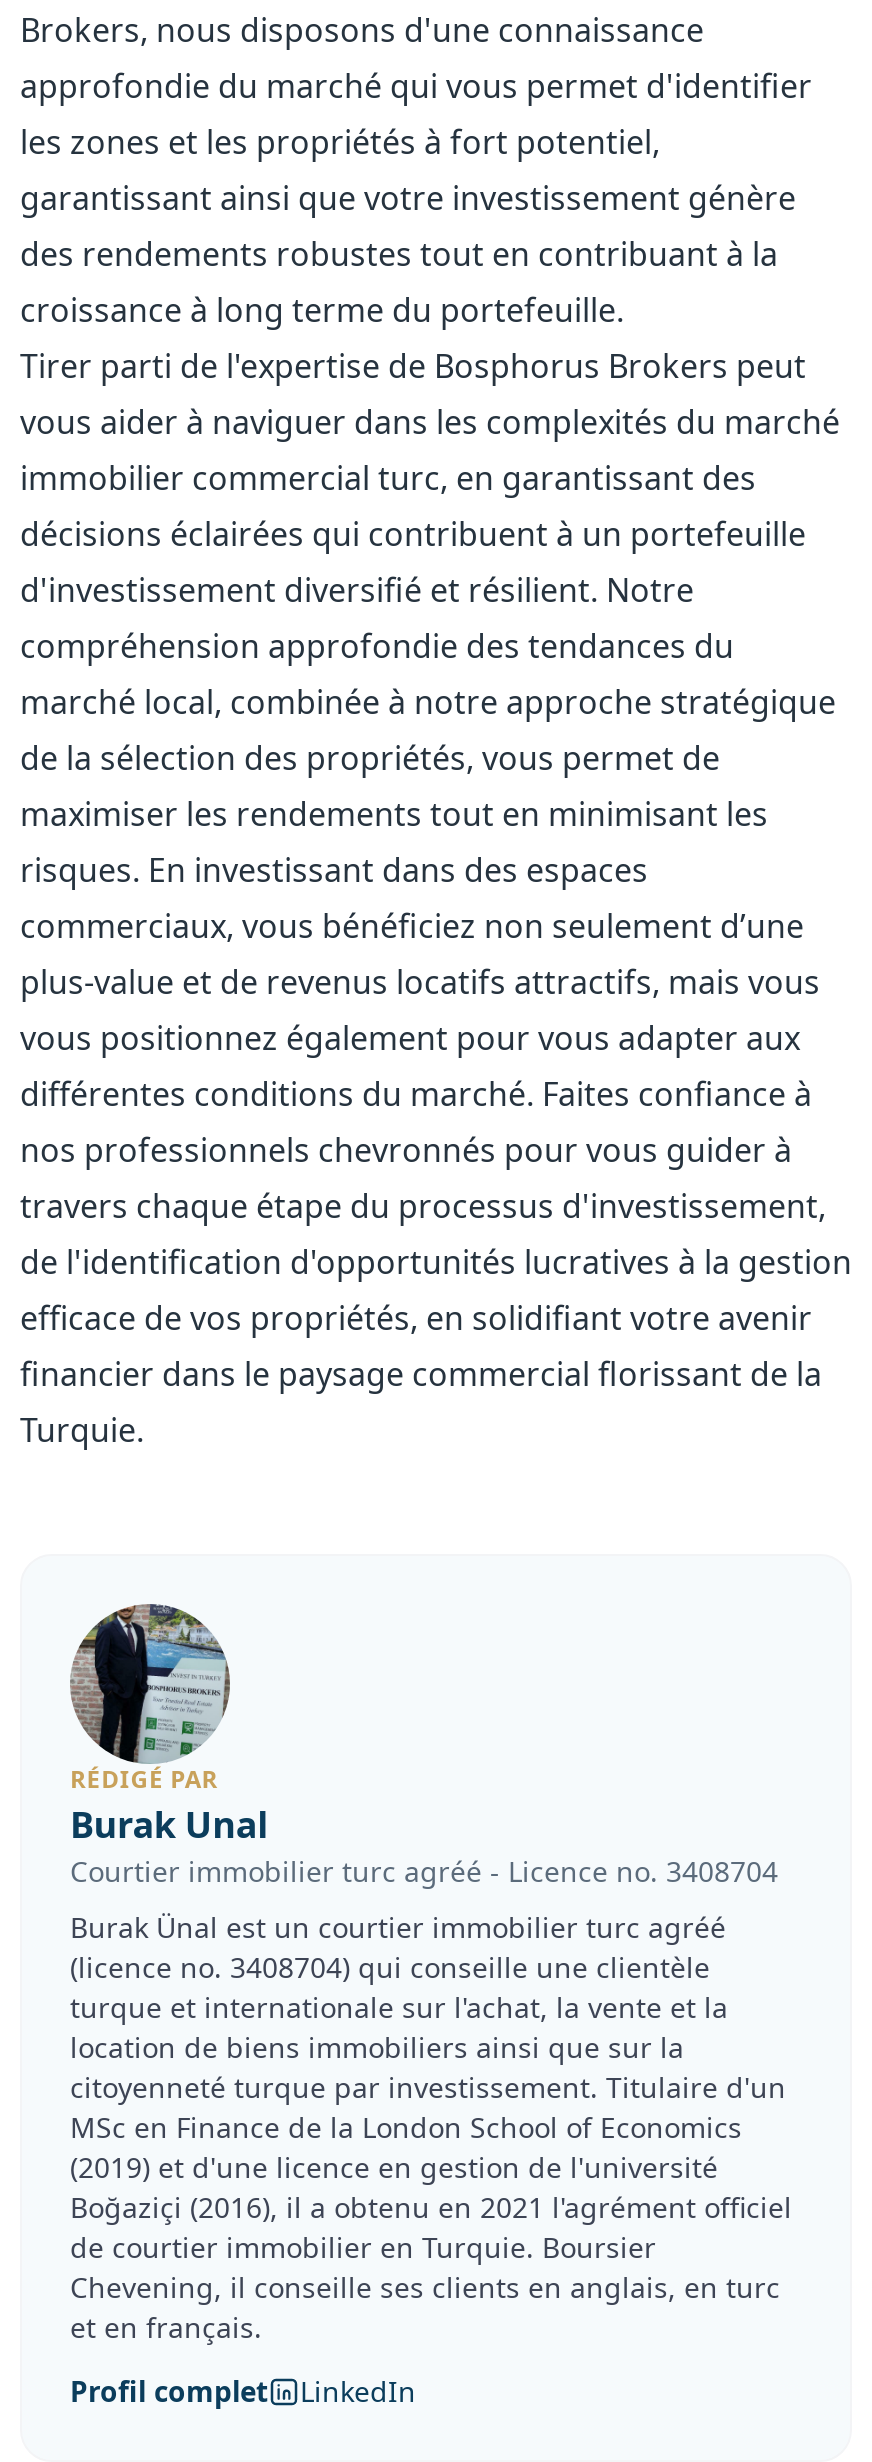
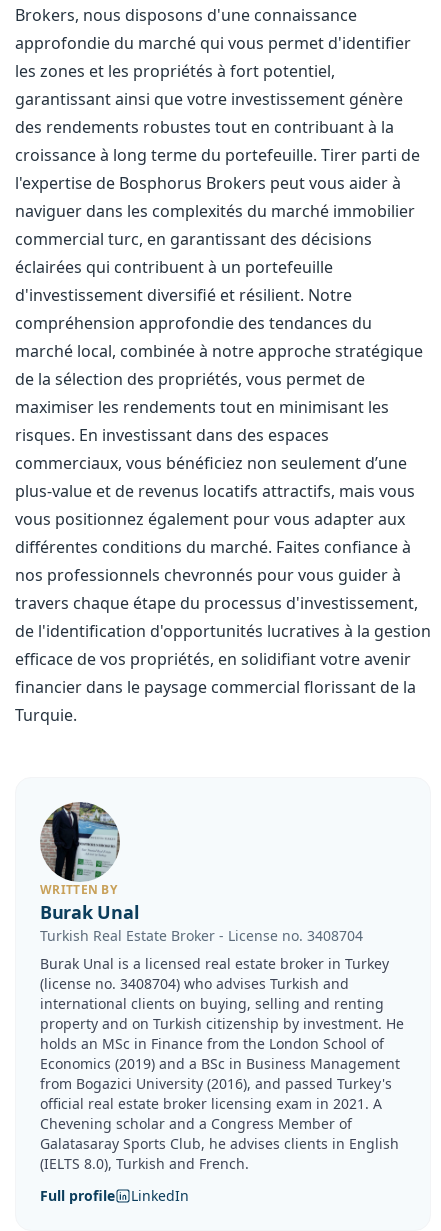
[70,1762,218,1796] RÉDIGÉ PAR -> [40,881,117,898] WRITTEN BY
[70,1852,778,1890] Courtier immobilier turc agréé - Licence no. 3408704 -> [40,926,363,945] Turkish Real Estate Broker - License no. 3408704
[70,1908,792,2346] Burak Ünal est un courtier immobilier turc agréé | (licence no. 3408704) qui conseille une clientèle | turque et internationale sur l'achat, la vente et la | location de biens immobiliers ainsi que sur la | citoyenneté turque par investissement. Titulaire d'un | MSc en Finance de la London School of Economics | (2019) et d'une licence en gestion de l'université | Boğaziçi (2016), il a obtenu en 2021 l'agrément officiel | de courtier immobilier en Turquie. Boursier | Chevening, il conseille ses clients en anglais, en turc | et en français. -> [40,954,404,1173] Burak Unal is a licensed real estate broker in Turkey | (license no. 3408704) who advises Turkish and | international clients on buying, selling and renting | property and on Turkish citizenship by investment. He | holds an MSc in Finance from the London School of | Economics (2019) and a BSc in Business Management | from Bogazici University (2016), and passed Turkey's | official real estate broker licensing exam in 2021. A | Chevening scholar and a Congress Member of | Galatasaray Sports Club, he advises clients in English | (IELTS 8.0), Turkish and French.
[70,2372,268,2410] Profil complet -> [40,1186,115,1205] Full profile

